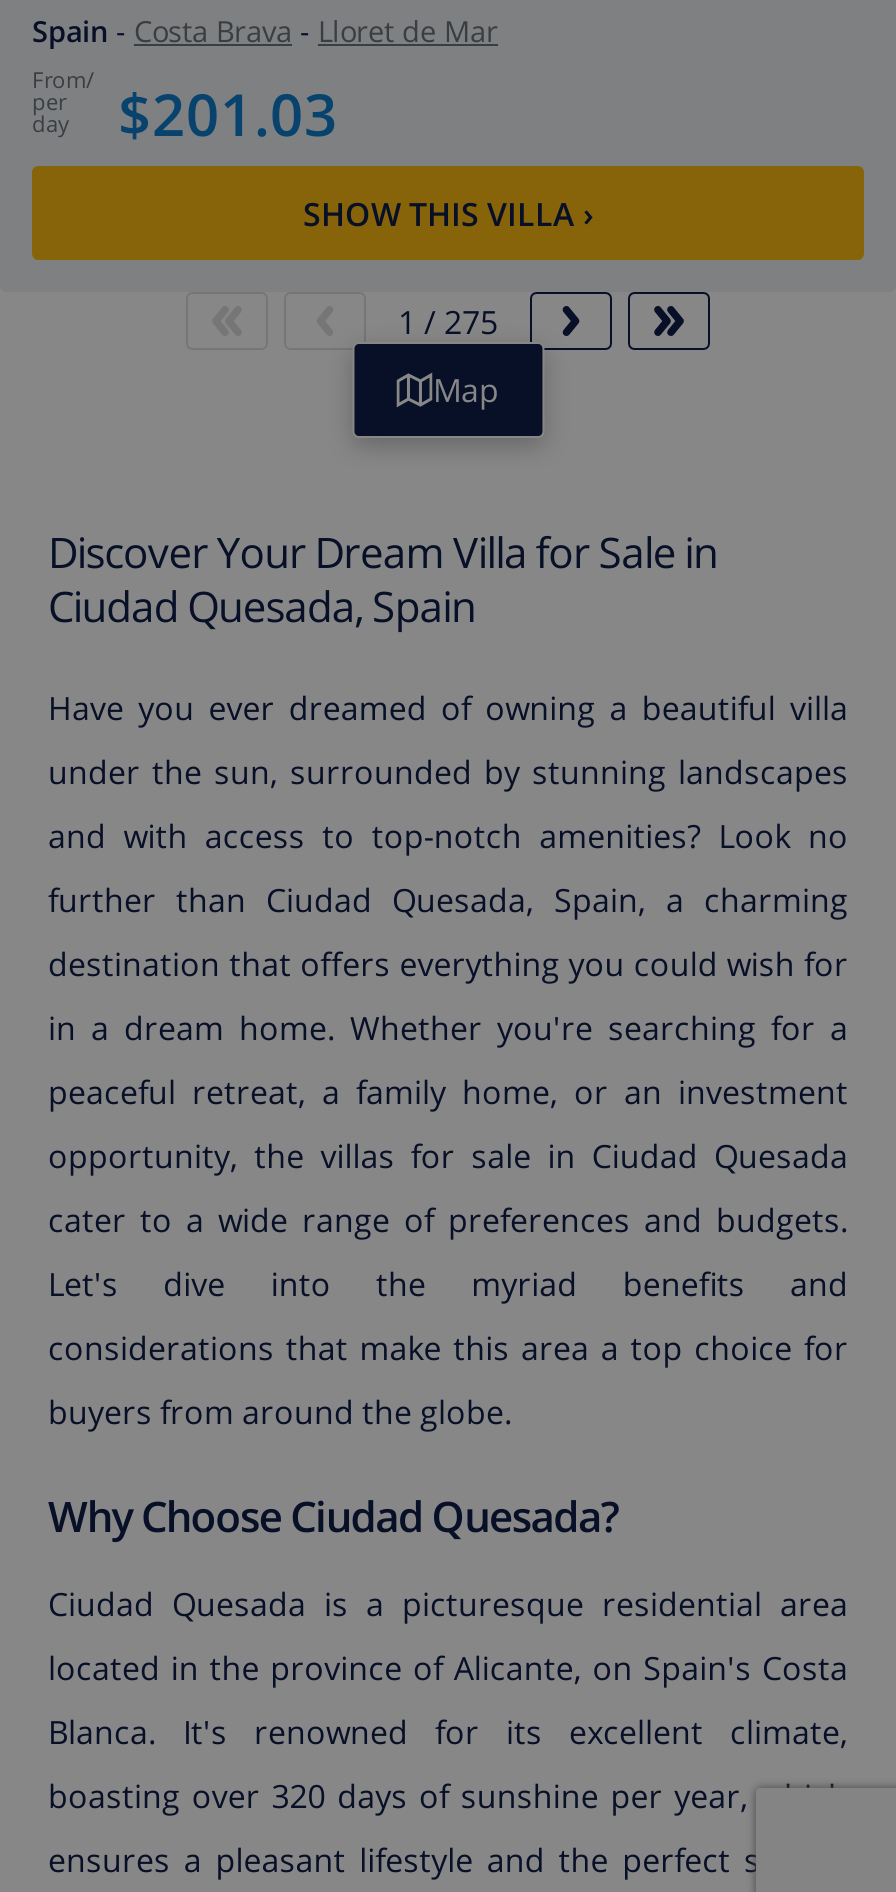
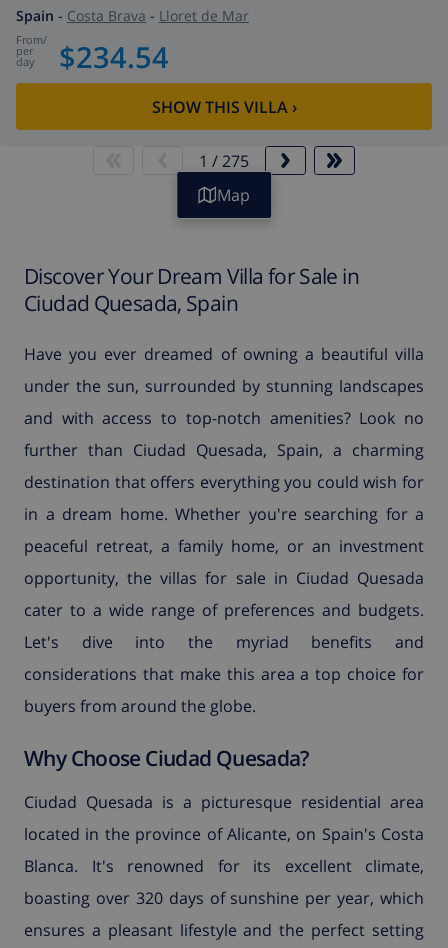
[32,63,338,151] per day from/ $201.03 -> [16,32,169,76] per day from/ $234.54

